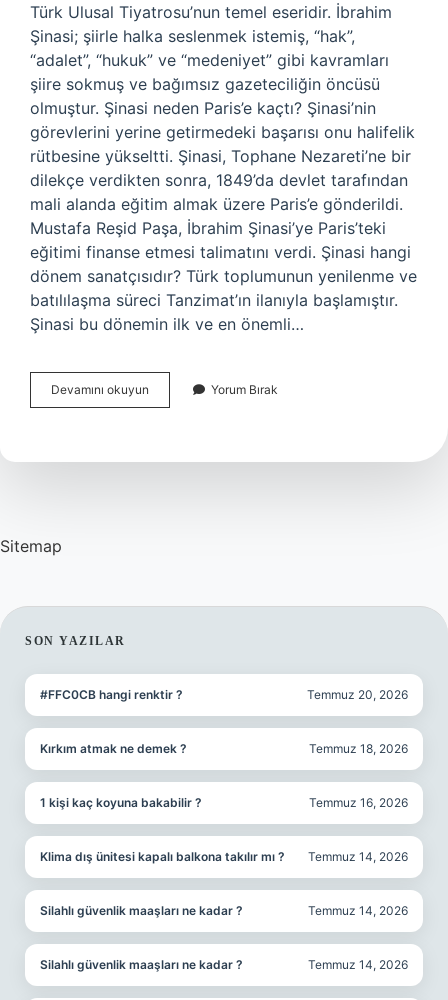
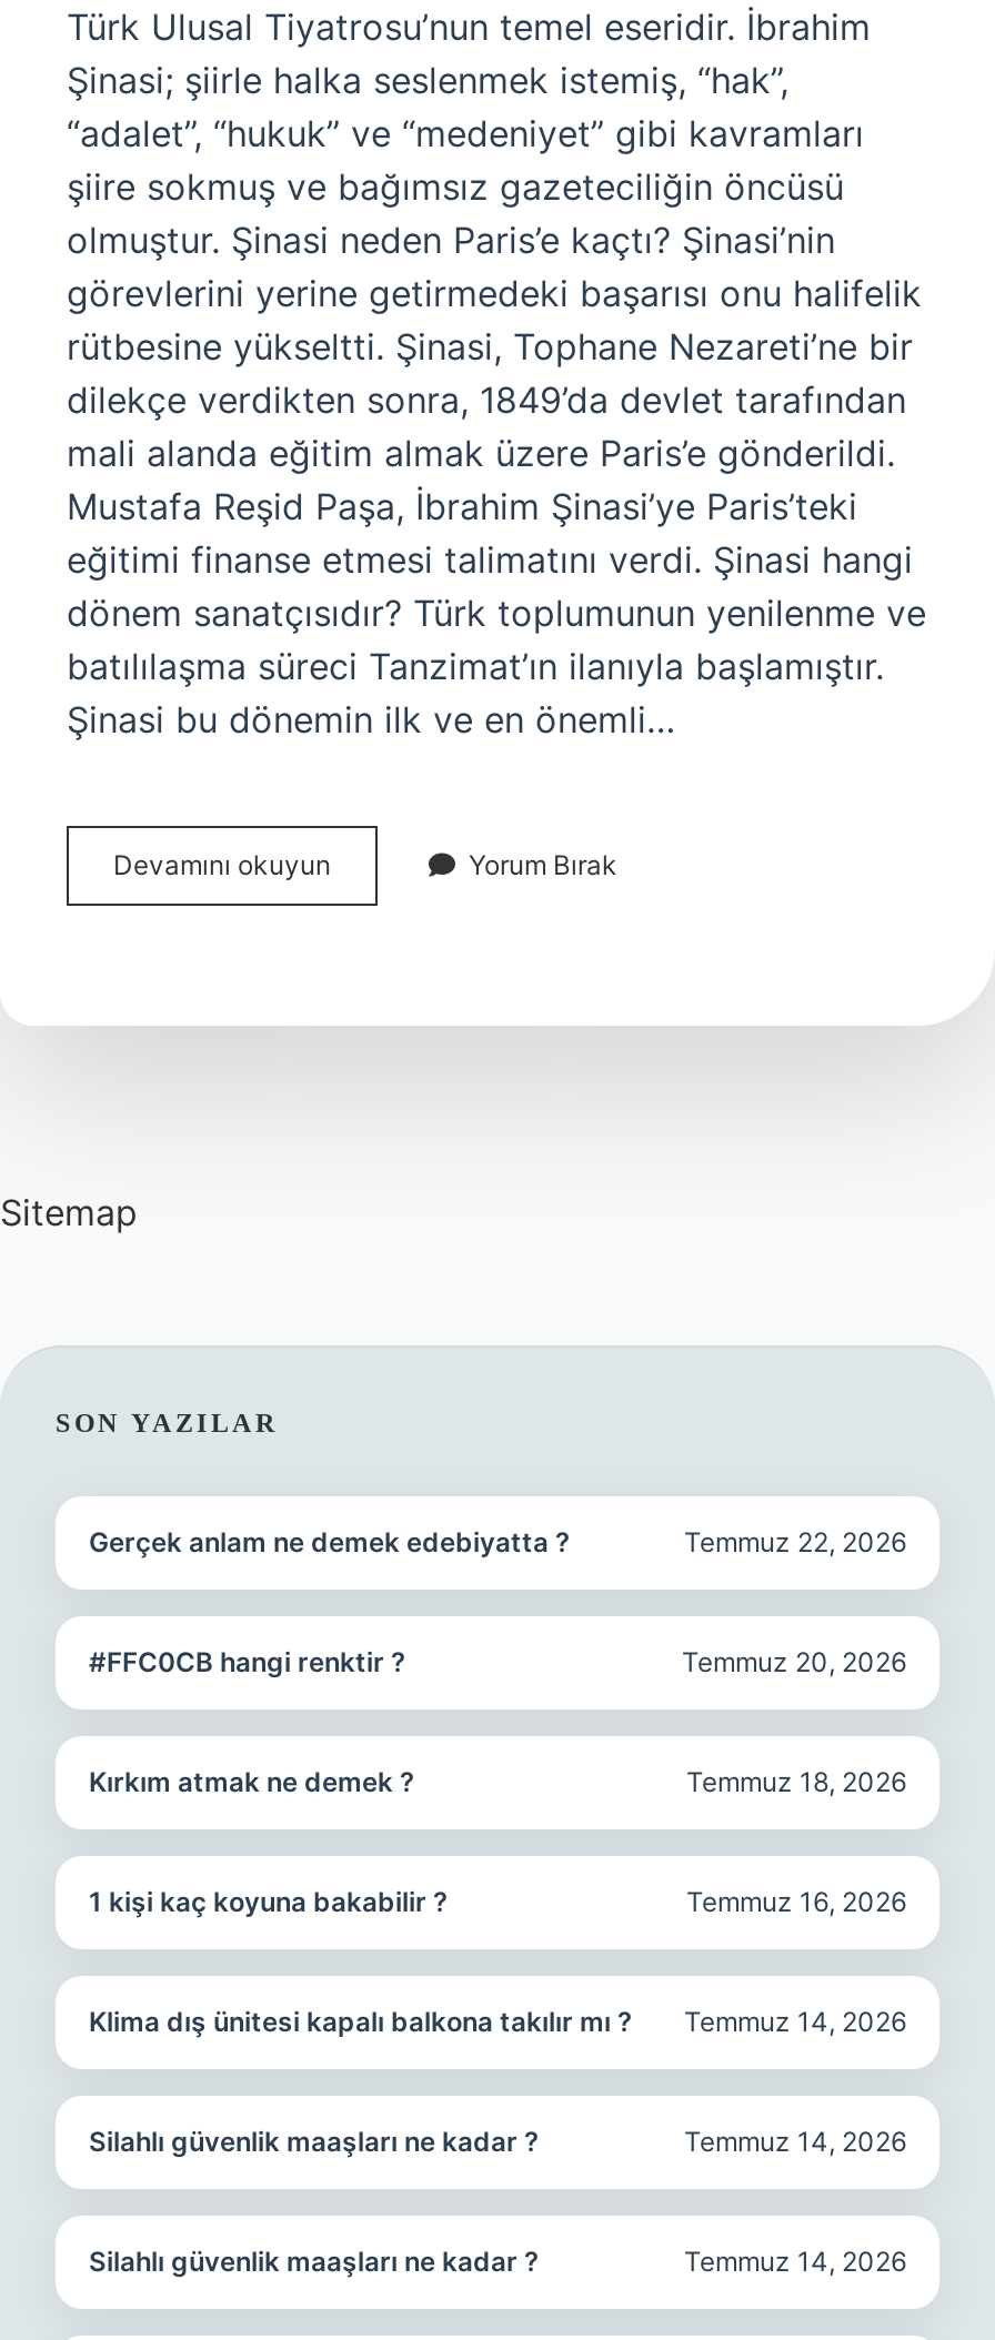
none -> [89,1525,906,1559] Gerçek anlam ne demek edebiyatta ? | Temmuz 22, 2026

